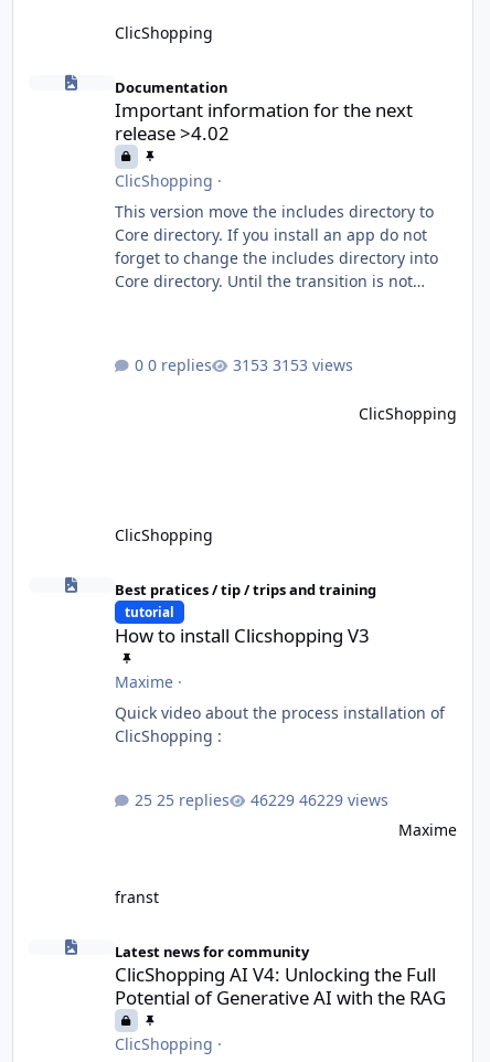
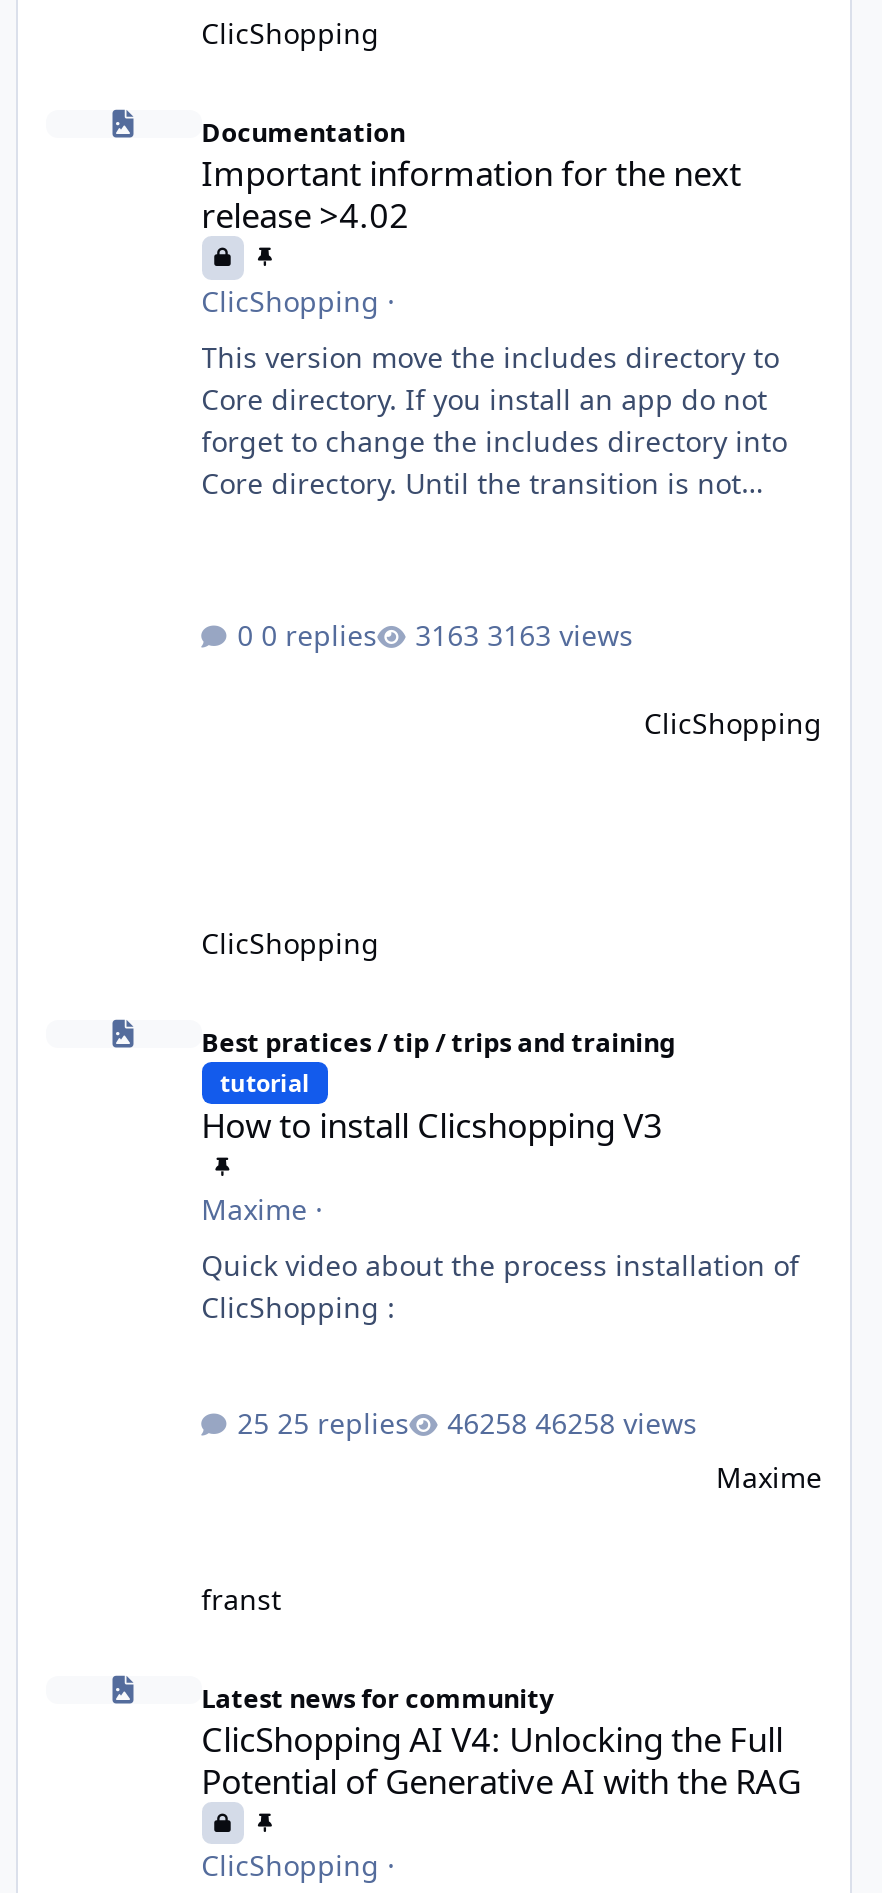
[272,354,353,375] 3153 views -> [487,615,633,653] 3163 views
[299,790,388,811] 46229 views -> [535,1405,697,1443] 46258 views

